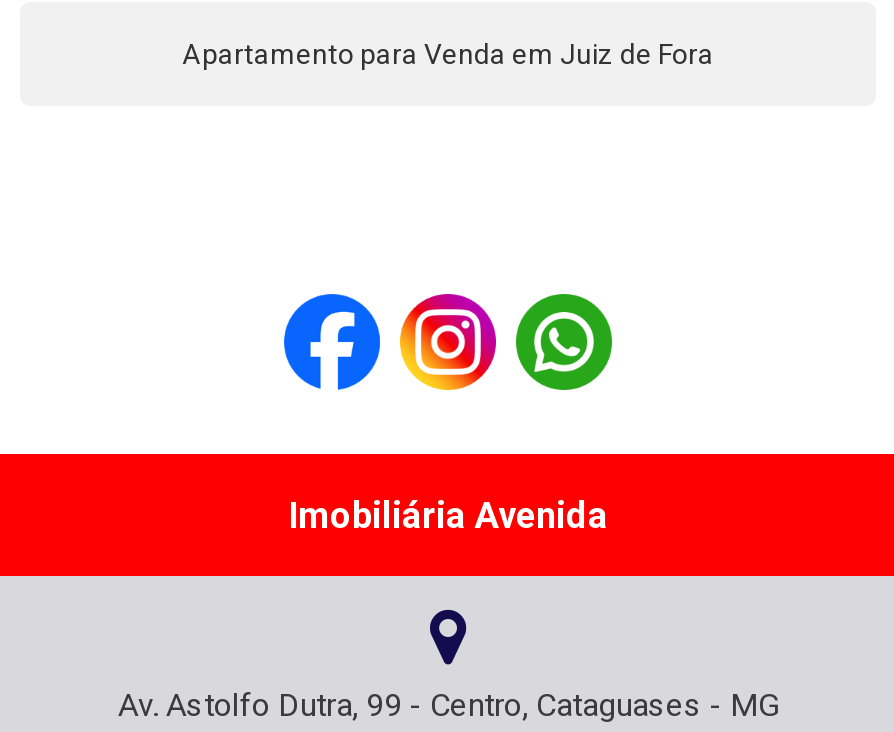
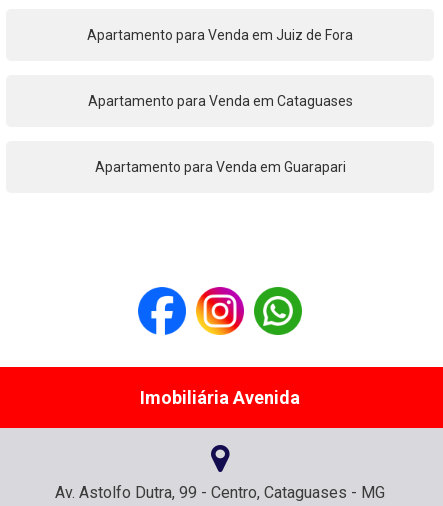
none -> [87,93,352,109] Apartamento para Venda em Cataguases
none -> [94,159,345,175] Apartamento para Venda em Guarapari

